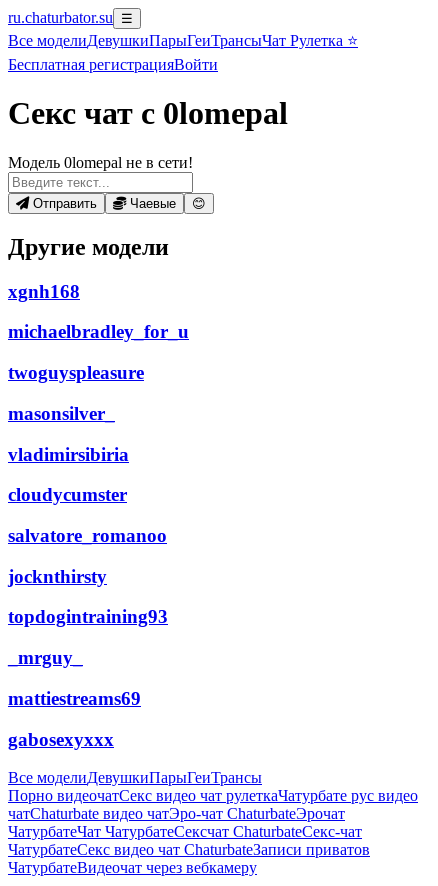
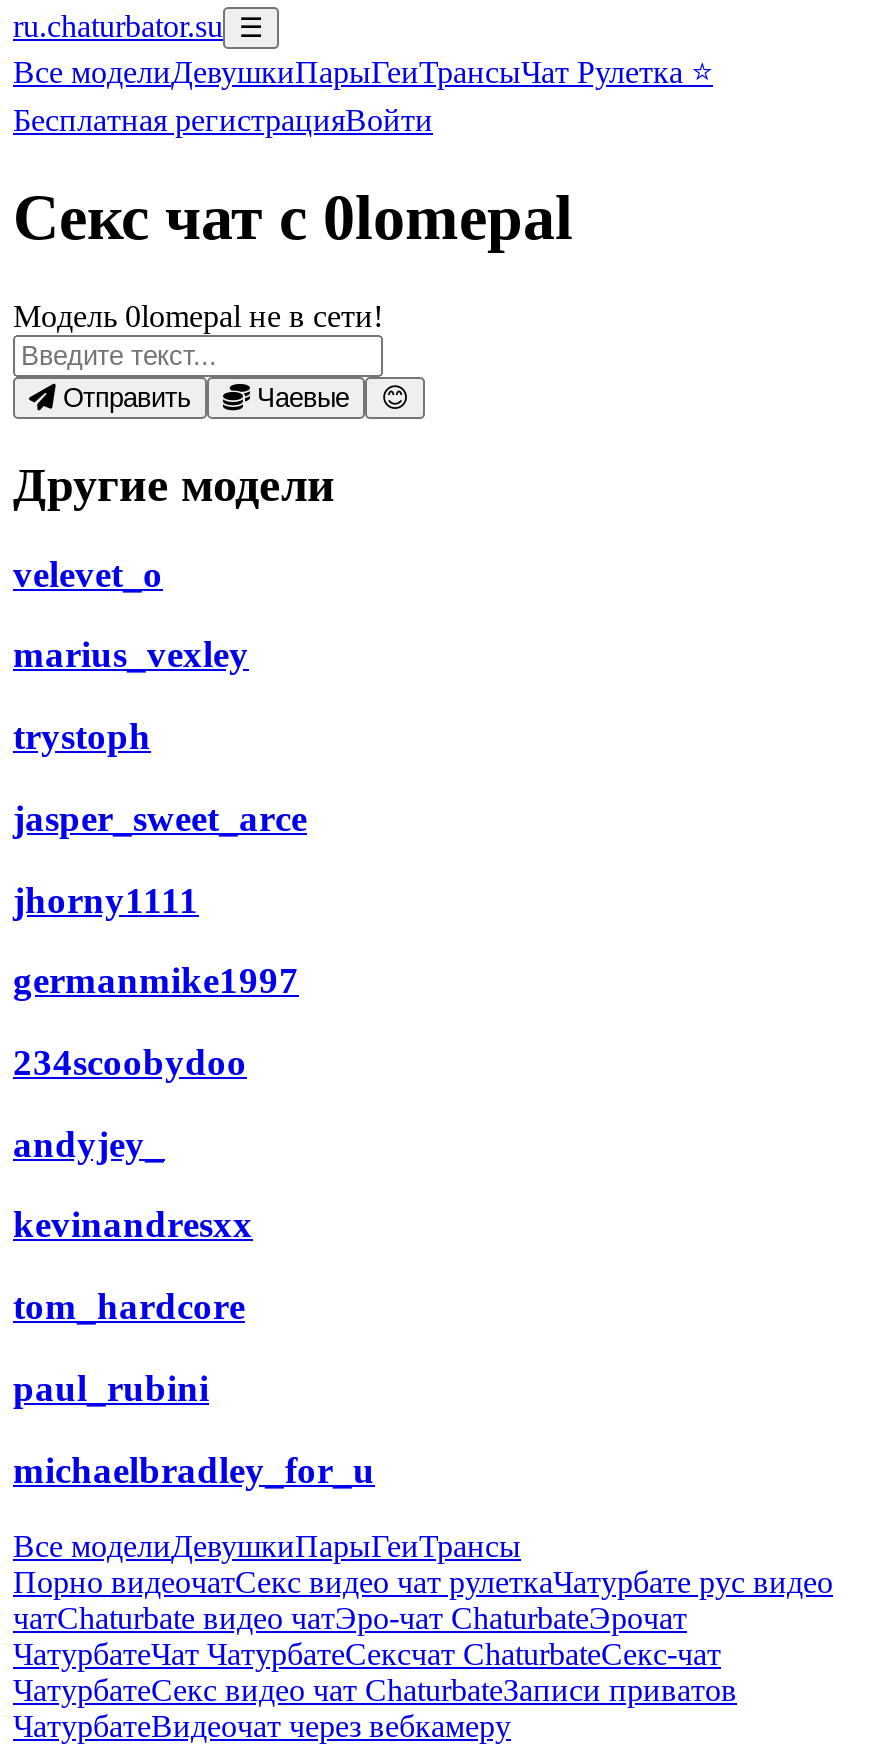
[8,281,80,302] xgnh168 -> [13,552,307,1409] velevet_o | marius_vexley | trystoph | jasper_sweet_arce | jhorny1111 | germanmike1997 | 234scoobydoo | andyjey_ | kevinandresxx | tom_hardcore | paul_rubini
moved [8,321,189,342] -> [13,1448,375,1490]: michaelbradley_for_u
[8,362,168,750] twoguyspleasure | masonsilver_ | vladimirsibiria | cloudycumster | salvatore_romanoo | jocknthirsty | topdogintraining93 | _mrguy_ | mattiestreams69 | gabosexyxxx -> none

